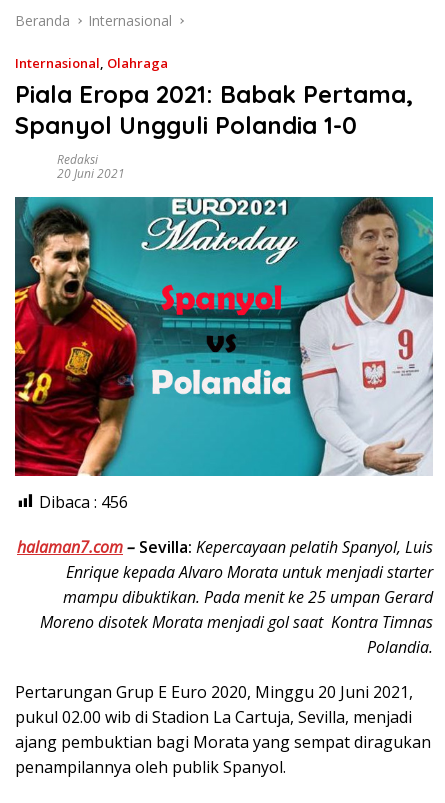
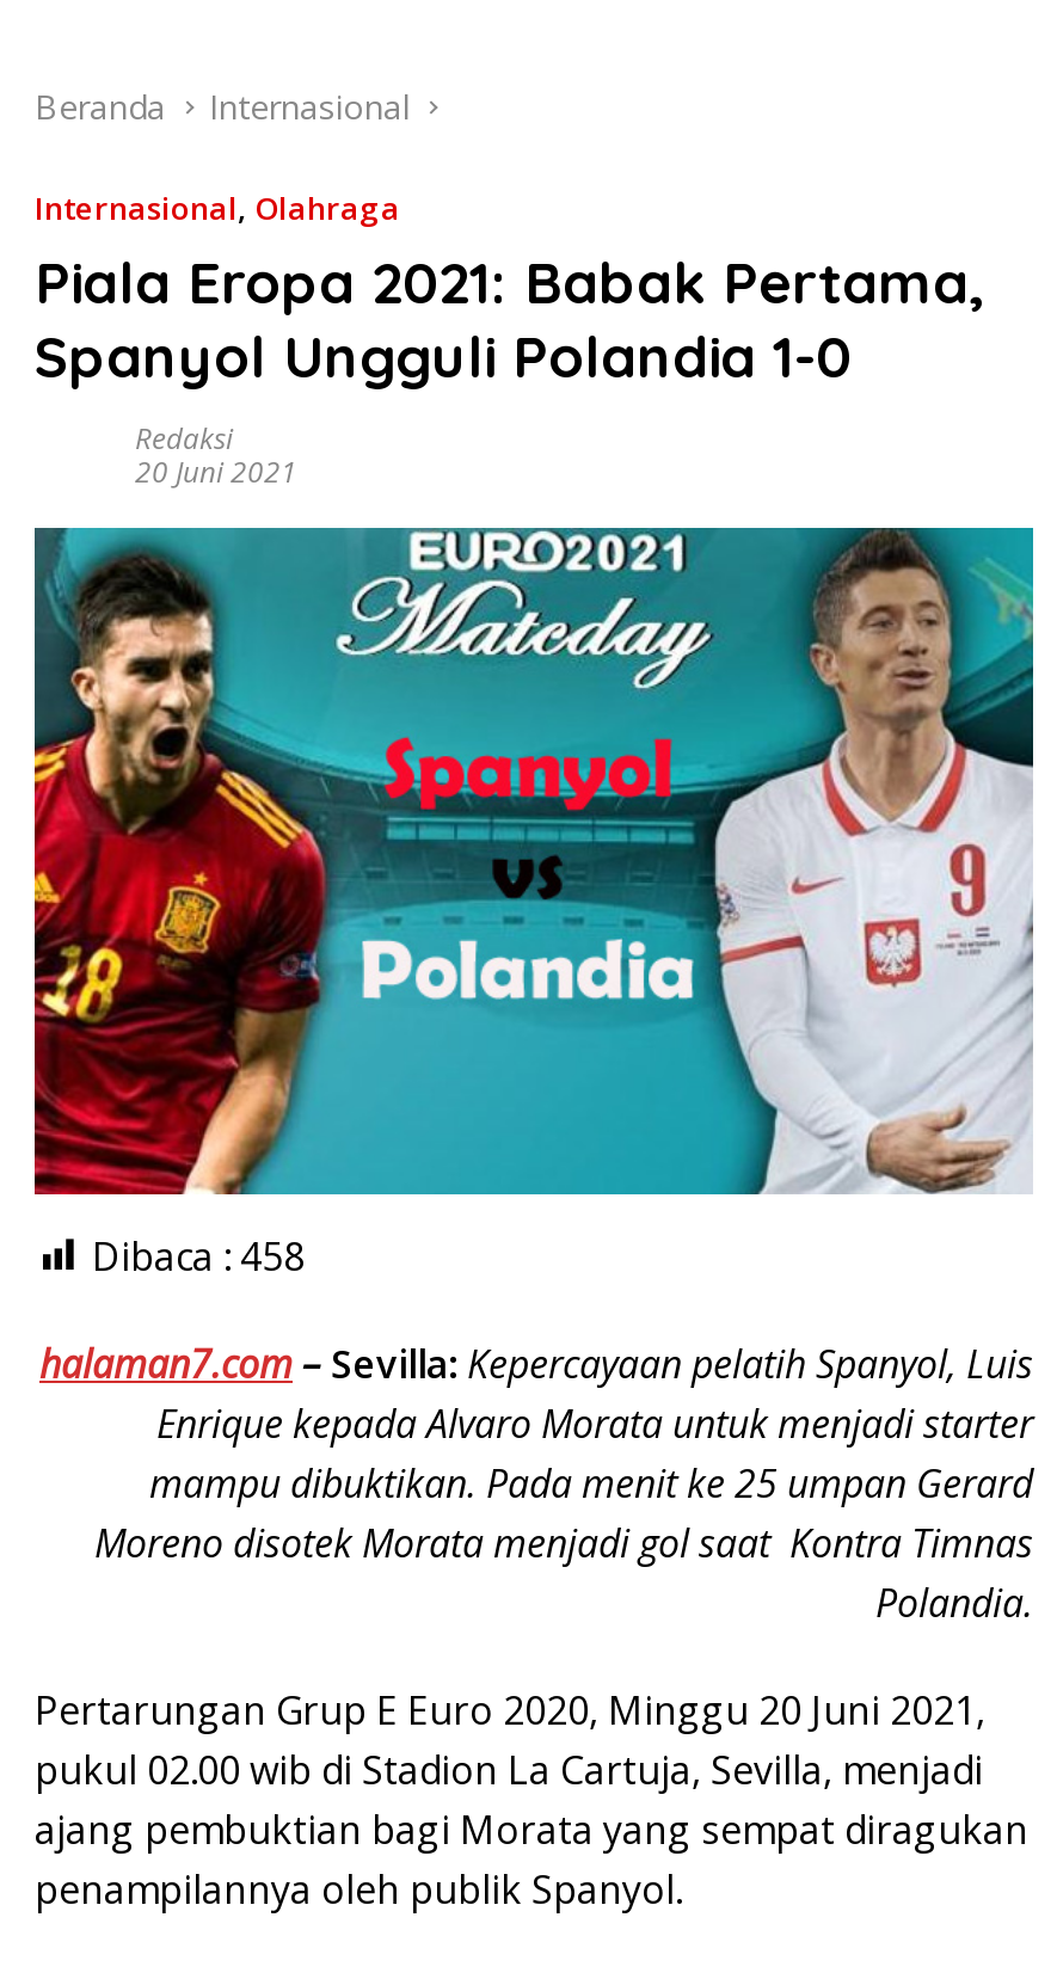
[39,491,128,513] Dibaca : 456 -> [92,1229,305,1282] Dibaca : 458

